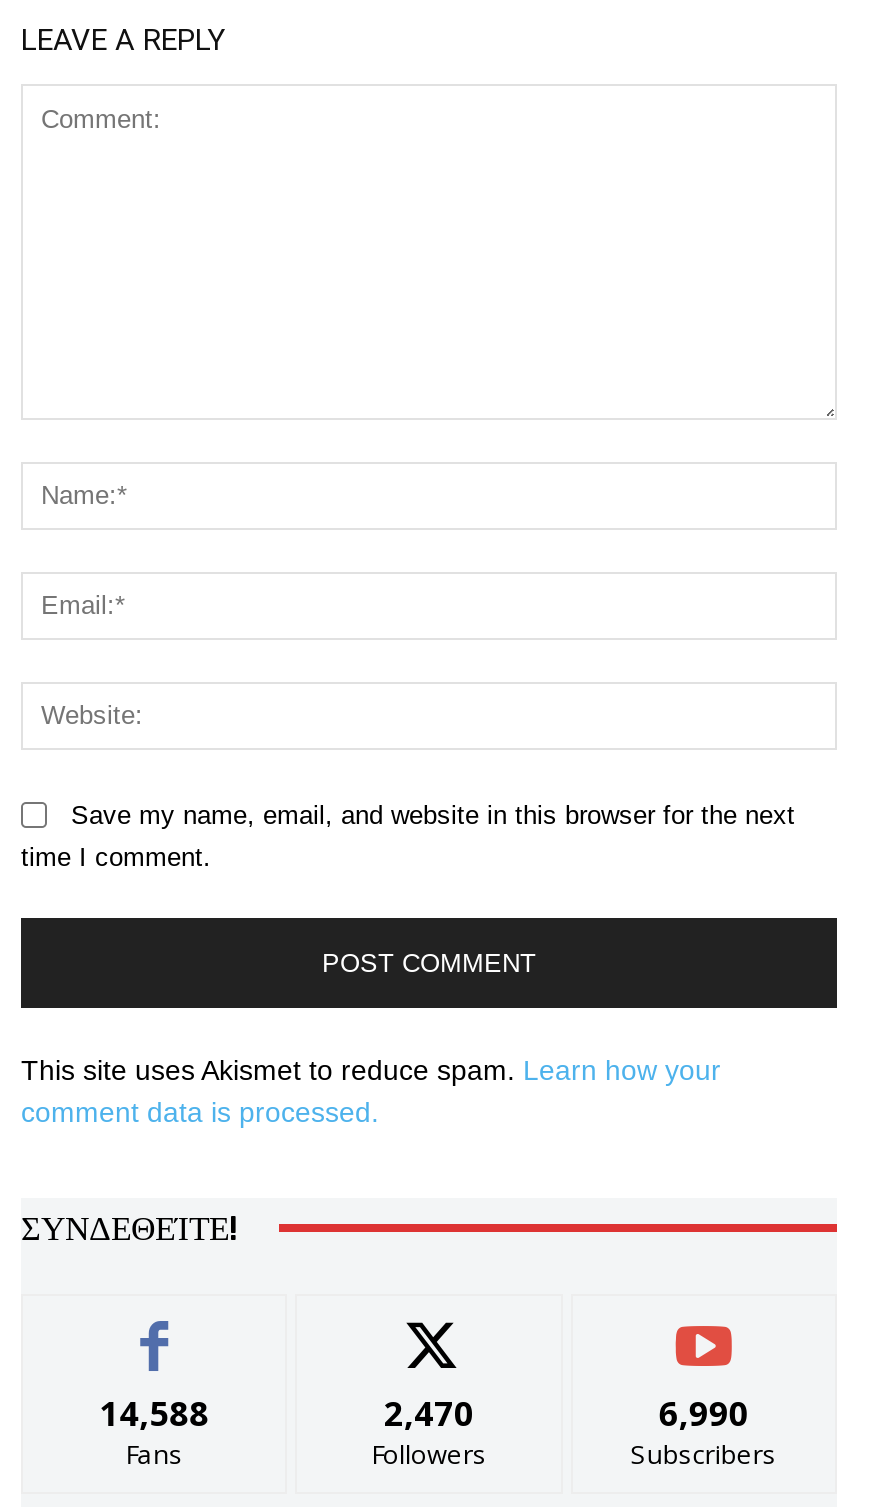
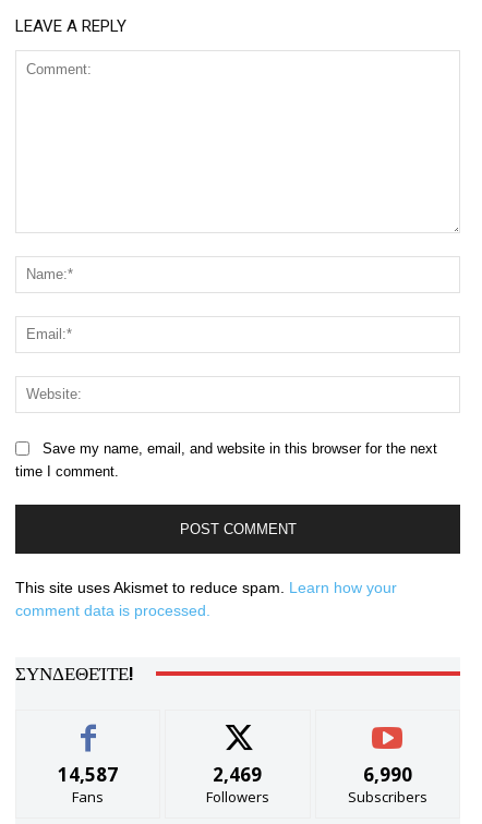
[99,1390,209,1436] 14,588 -> [58,762,118,787] 14,587
[384,1390,474,1436] 2,470 -> [213,762,262,787] 2,469

